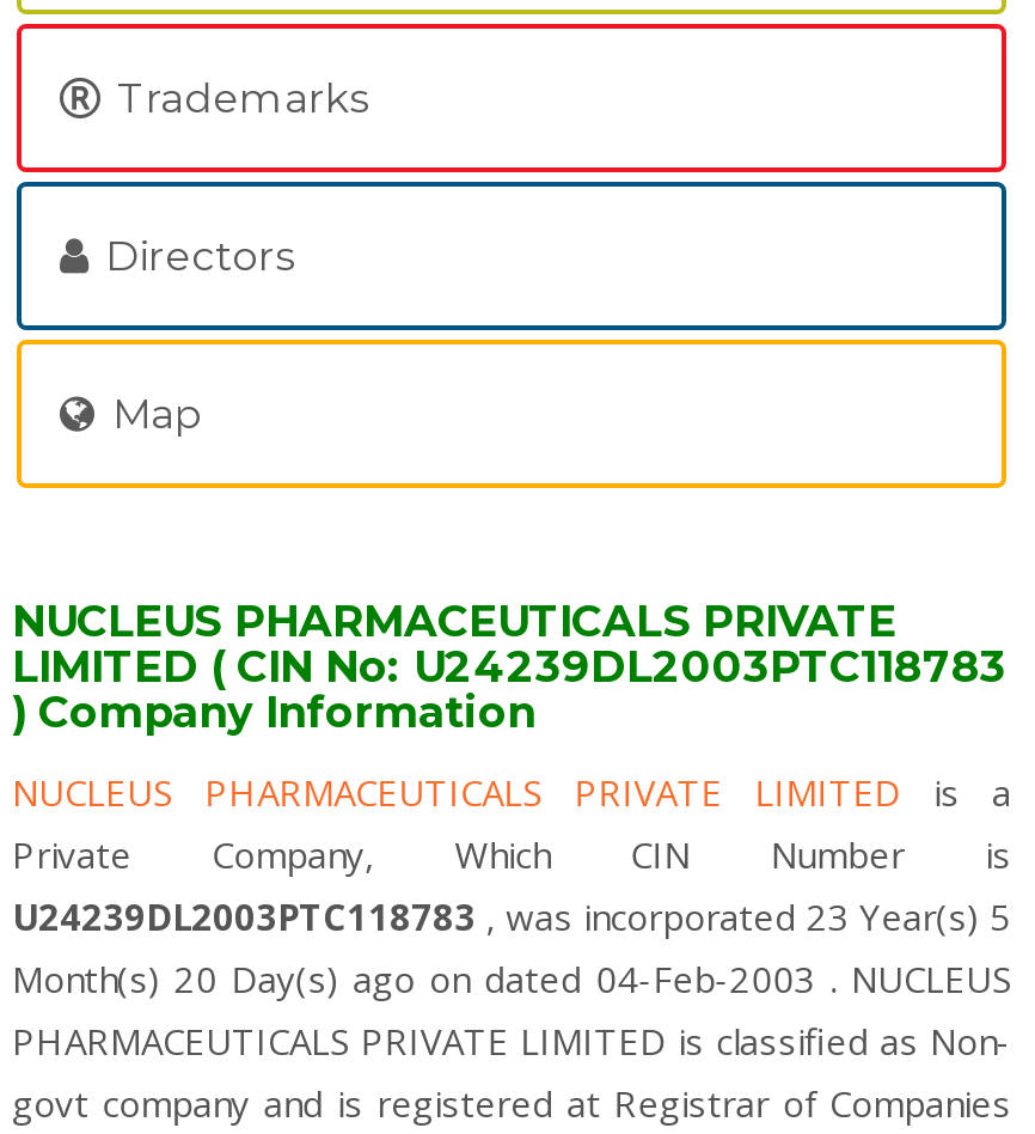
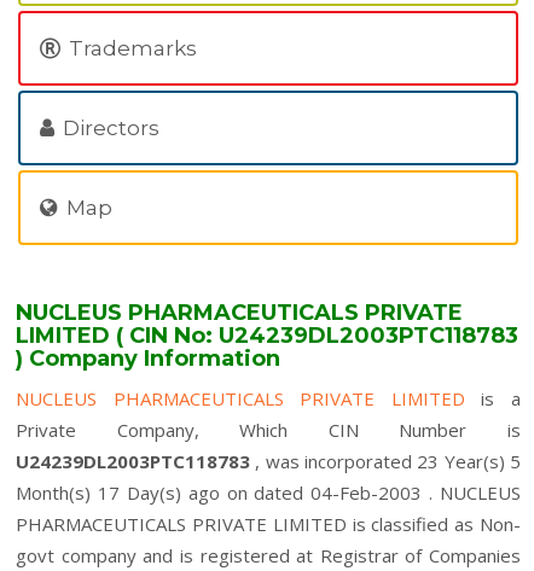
[12,955,1011,1002] Month(s) 20 Day(s) ago on dated 04-Feb-2003 . NUCLEUS -> [16,480,521,505] Month(s) 17 Day(s) ago on dated 04-Feb-2003 . NUCLEUS

